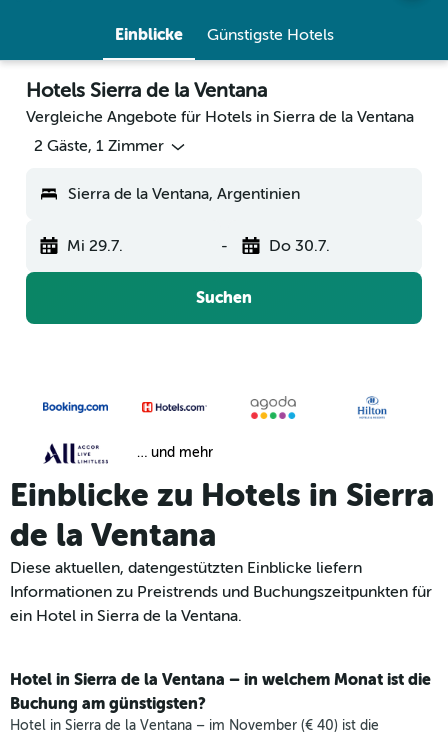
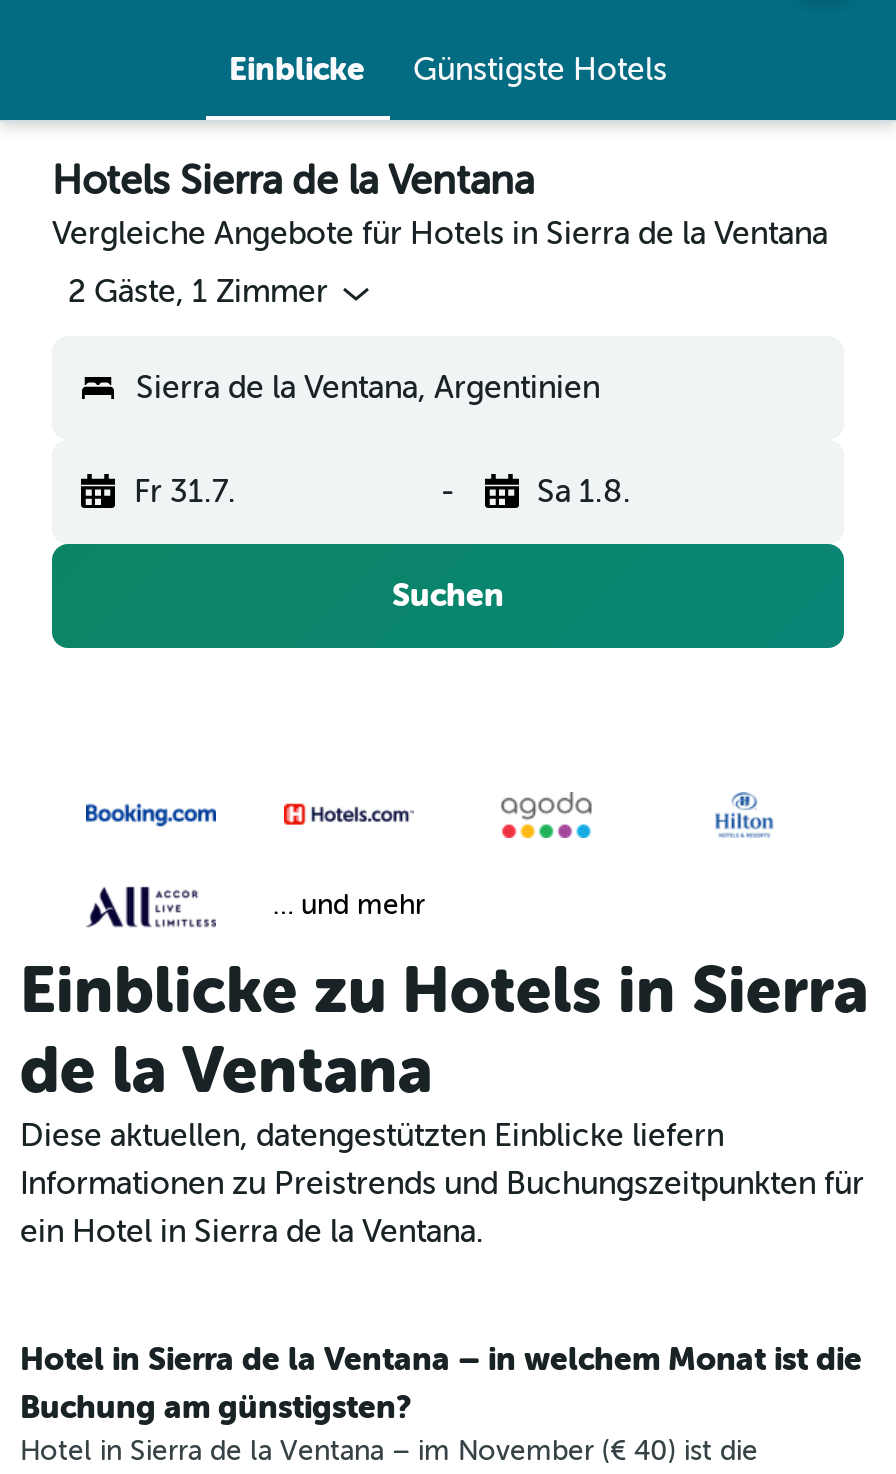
[67,237,123,255] Mi 29.7. -> [134,474,236,510] Fr 31.7.
[268,237,329,255] Do 30.7. -> [537,474,631,510] Sa 1.8.

